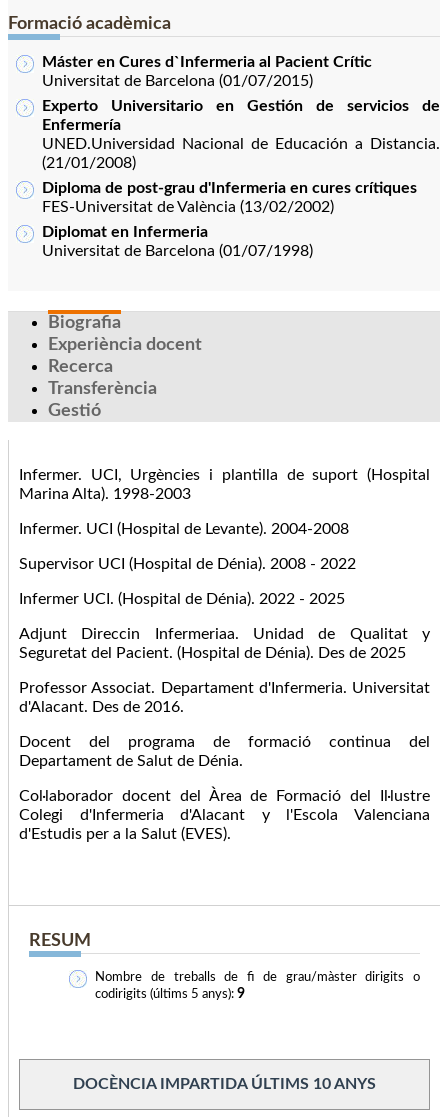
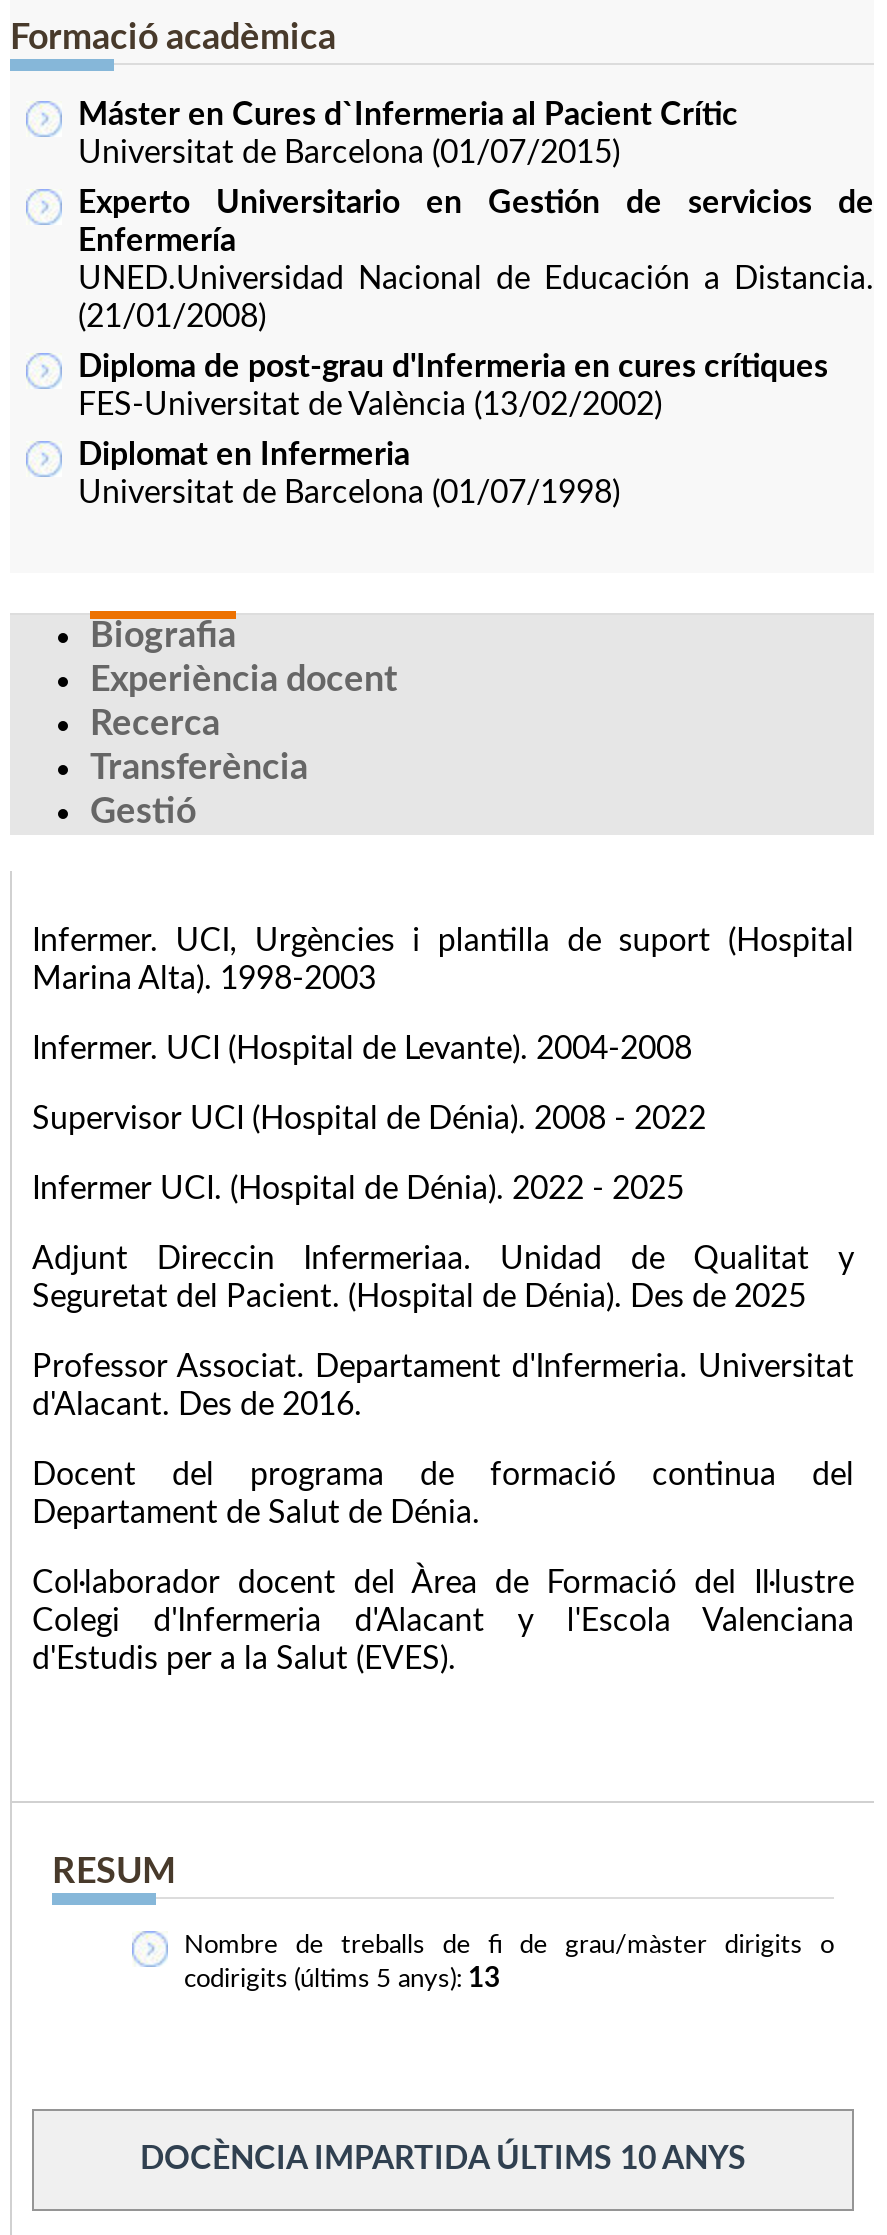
[95,987,245,1001] codirigits (últims 5 anys): 9 -> [184,1965,500,1993] codirigits (últims 5 anys): 13

